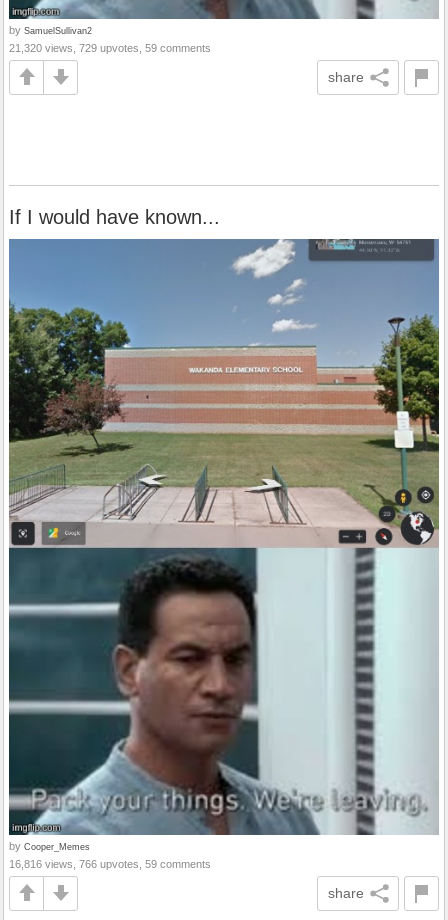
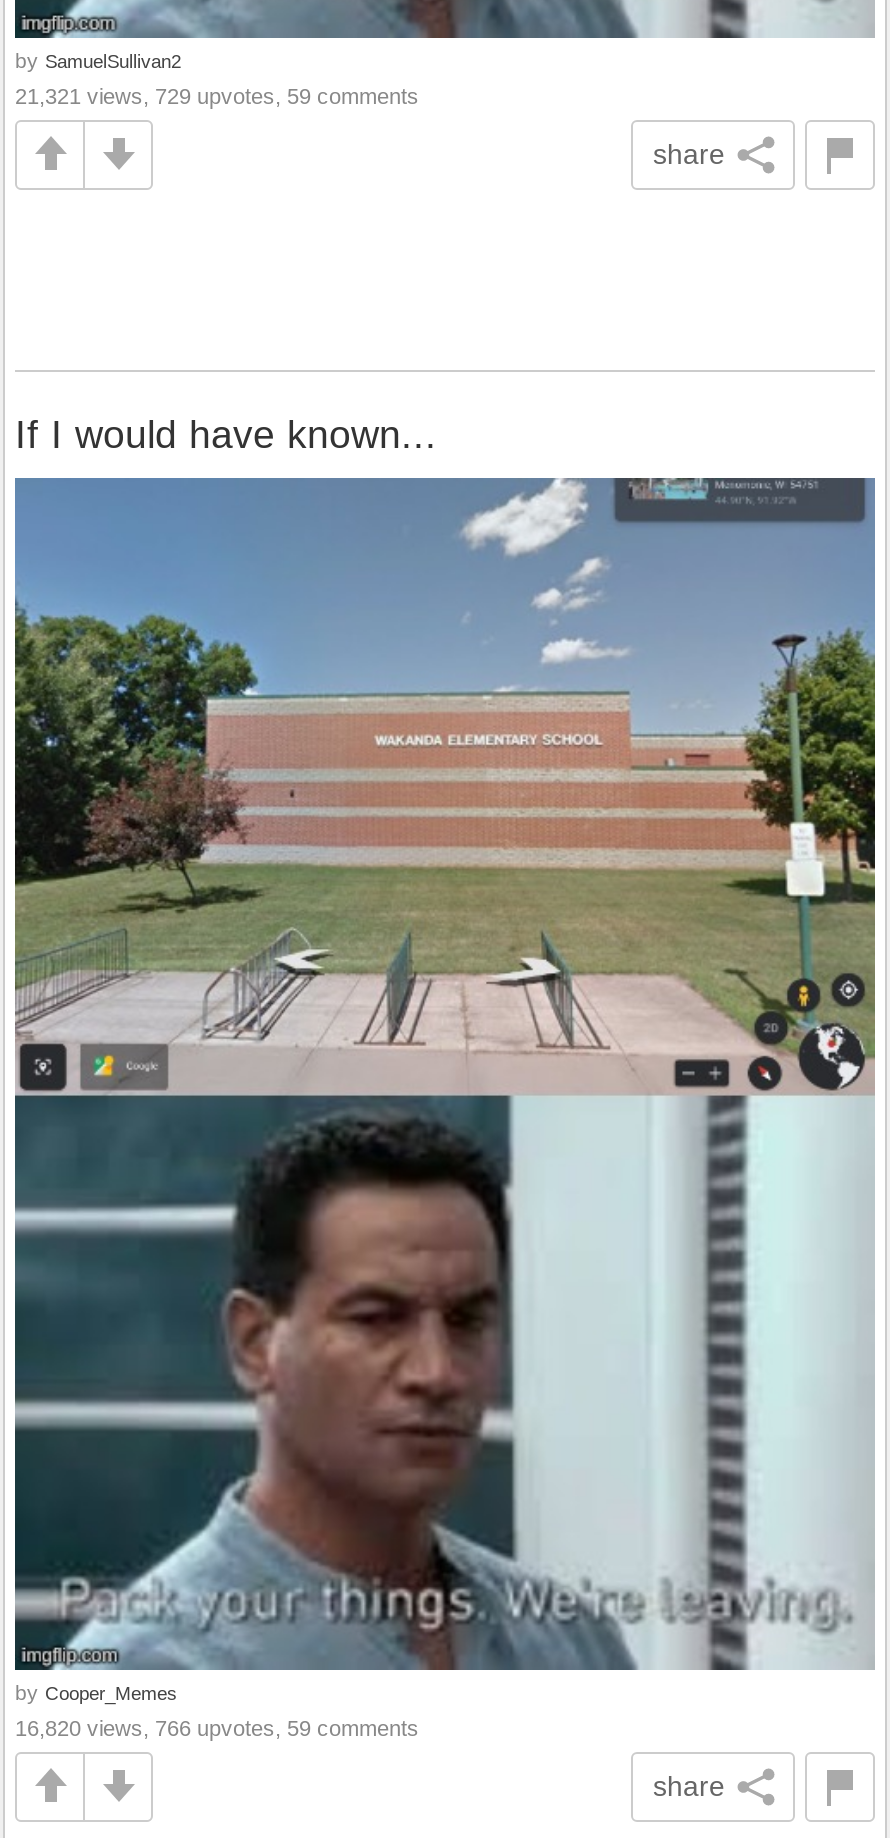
[9,42,211,54] 21,320 views, 729 upvotes, 59 comments -> [15,84,419,108] 21,321 views, 729 upvotes, 59 comments
[9,858,211,870] 16,816 views, 766 upvotes, 59 comments -> [15,1716,419,1740] 16,820 views, 766 upvotes, 59 comments

